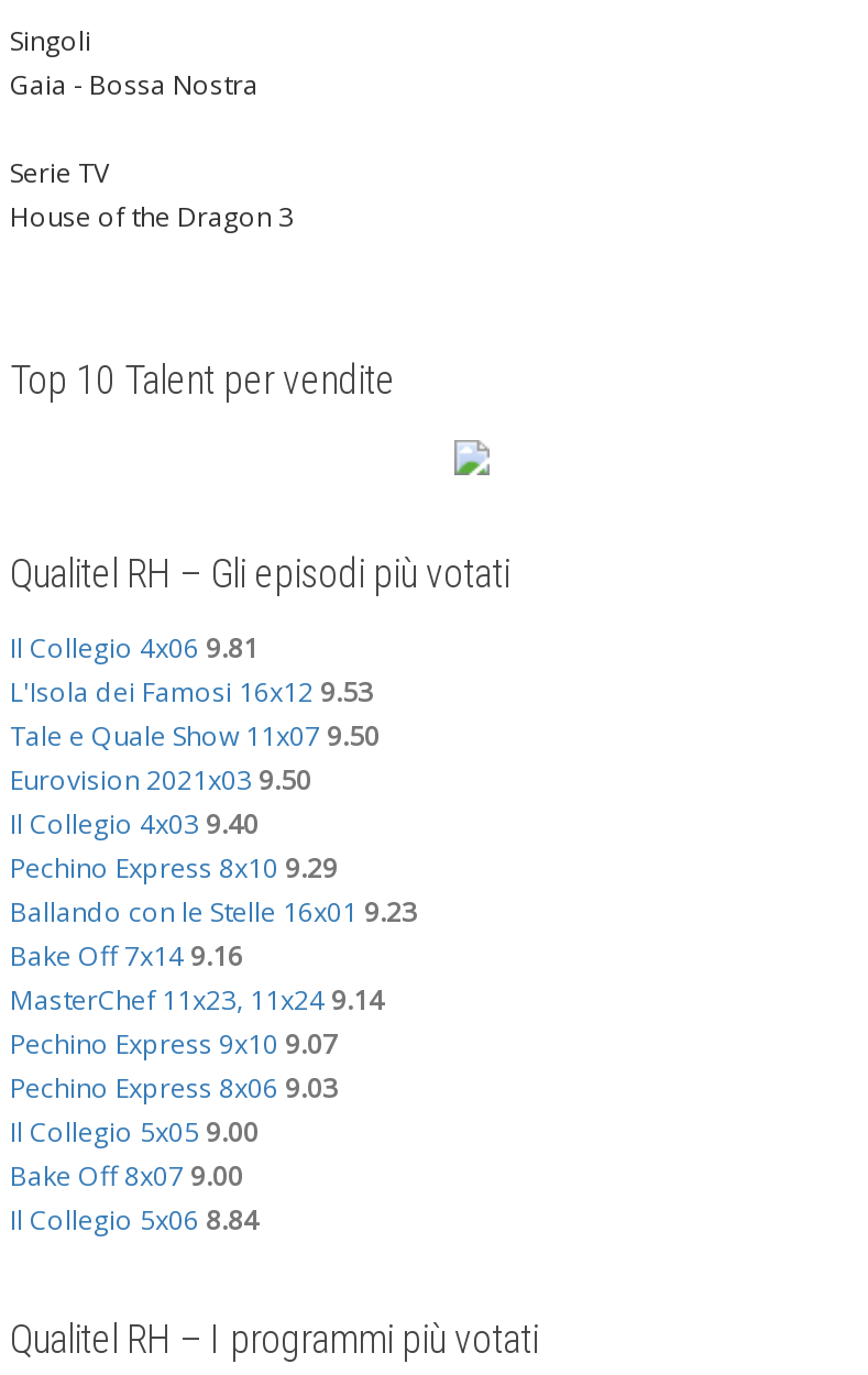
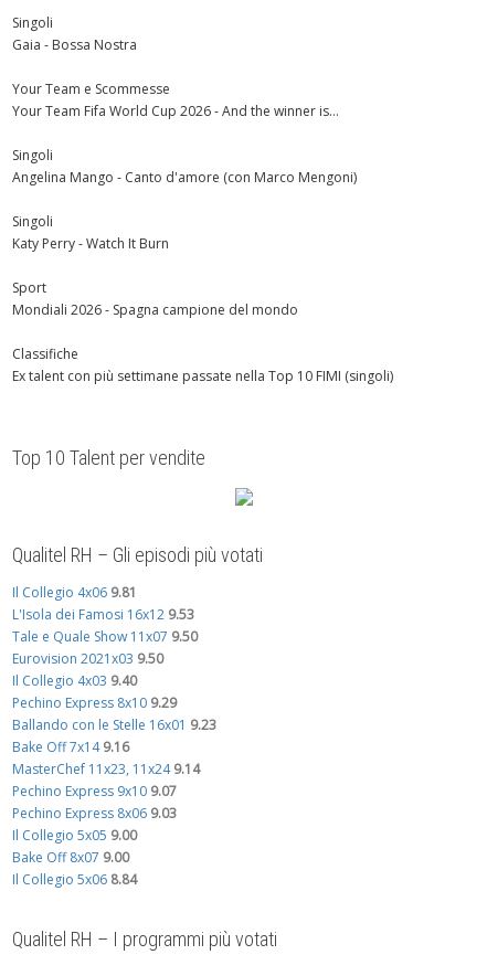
[10,155,294,236] Serie TV | House of the Dragon 3 -> [12,80,393,386] Your Team e Scommesse | Your Team Fifa World Cup 2026 - And the winner is... | Singoli | Angelina Mango - Canto d'amore (con Marco Mengoni) | Singoli | Katy Perry - Watch It Burn | Sport | Mondiali 2026 - Spagna campione del mondo | Classifiche | Ex talent con più settimane passate nella Top 10 FIMI (singoli)

